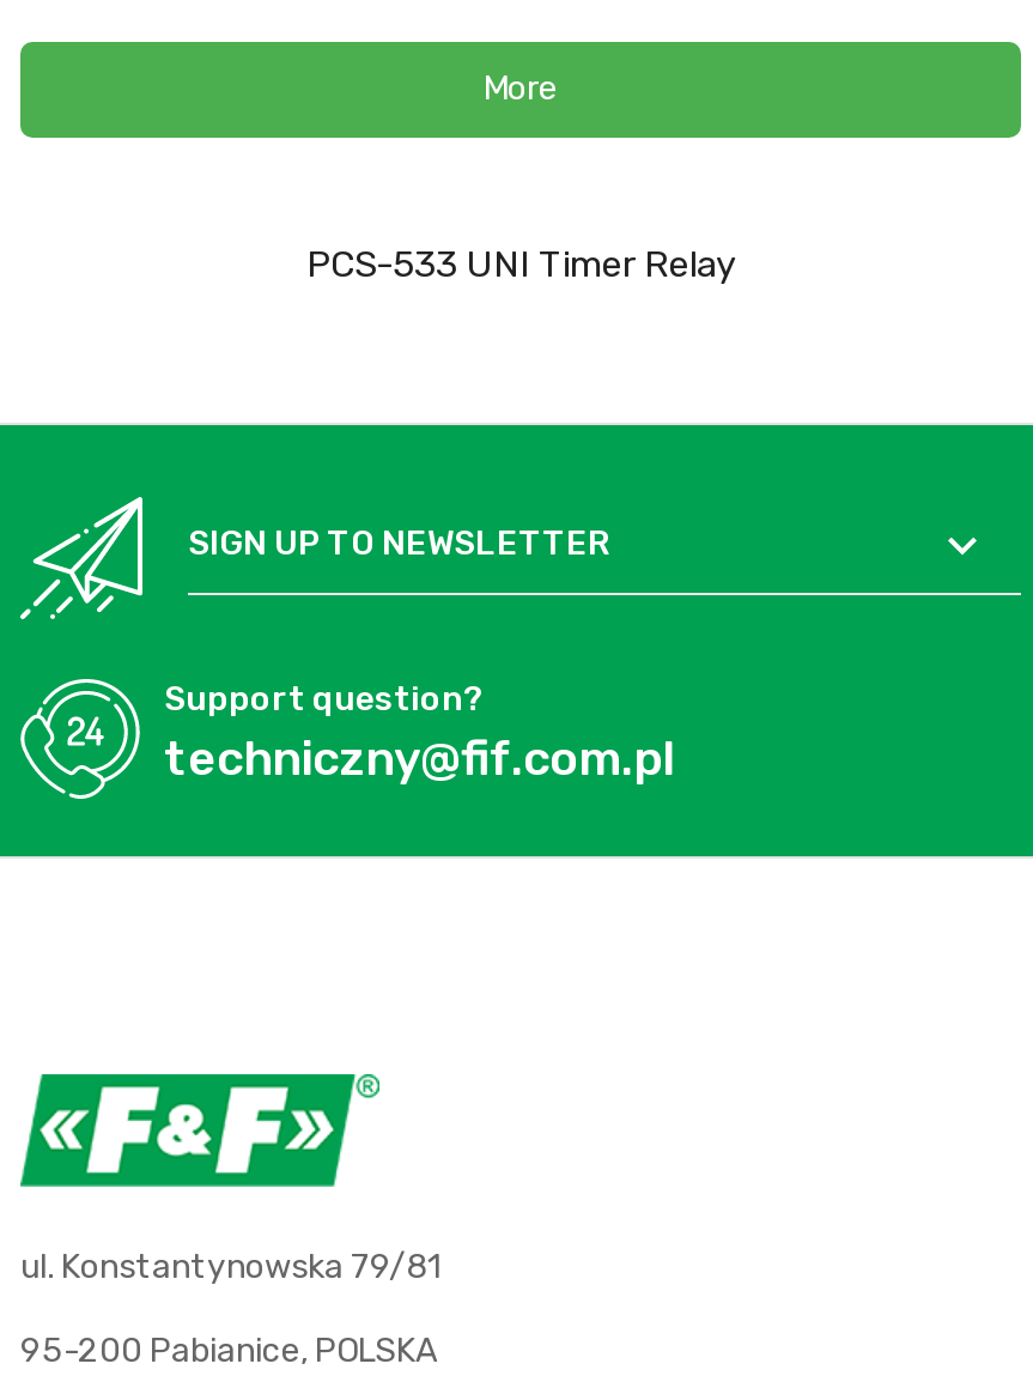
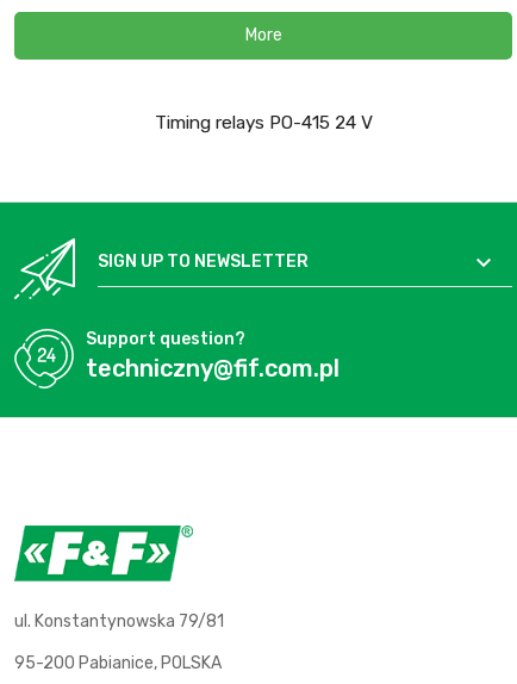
[306,243,735,286] PCS-533 UNI Timer Relay -> [154,112,372,133] Timing relays PO-415 24 V

